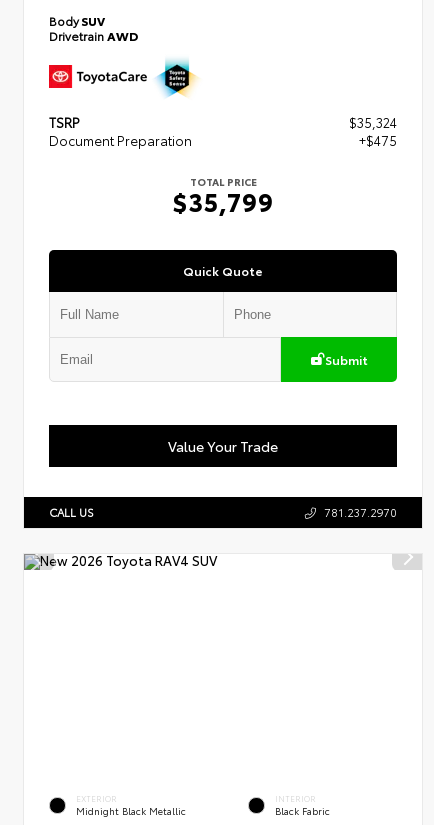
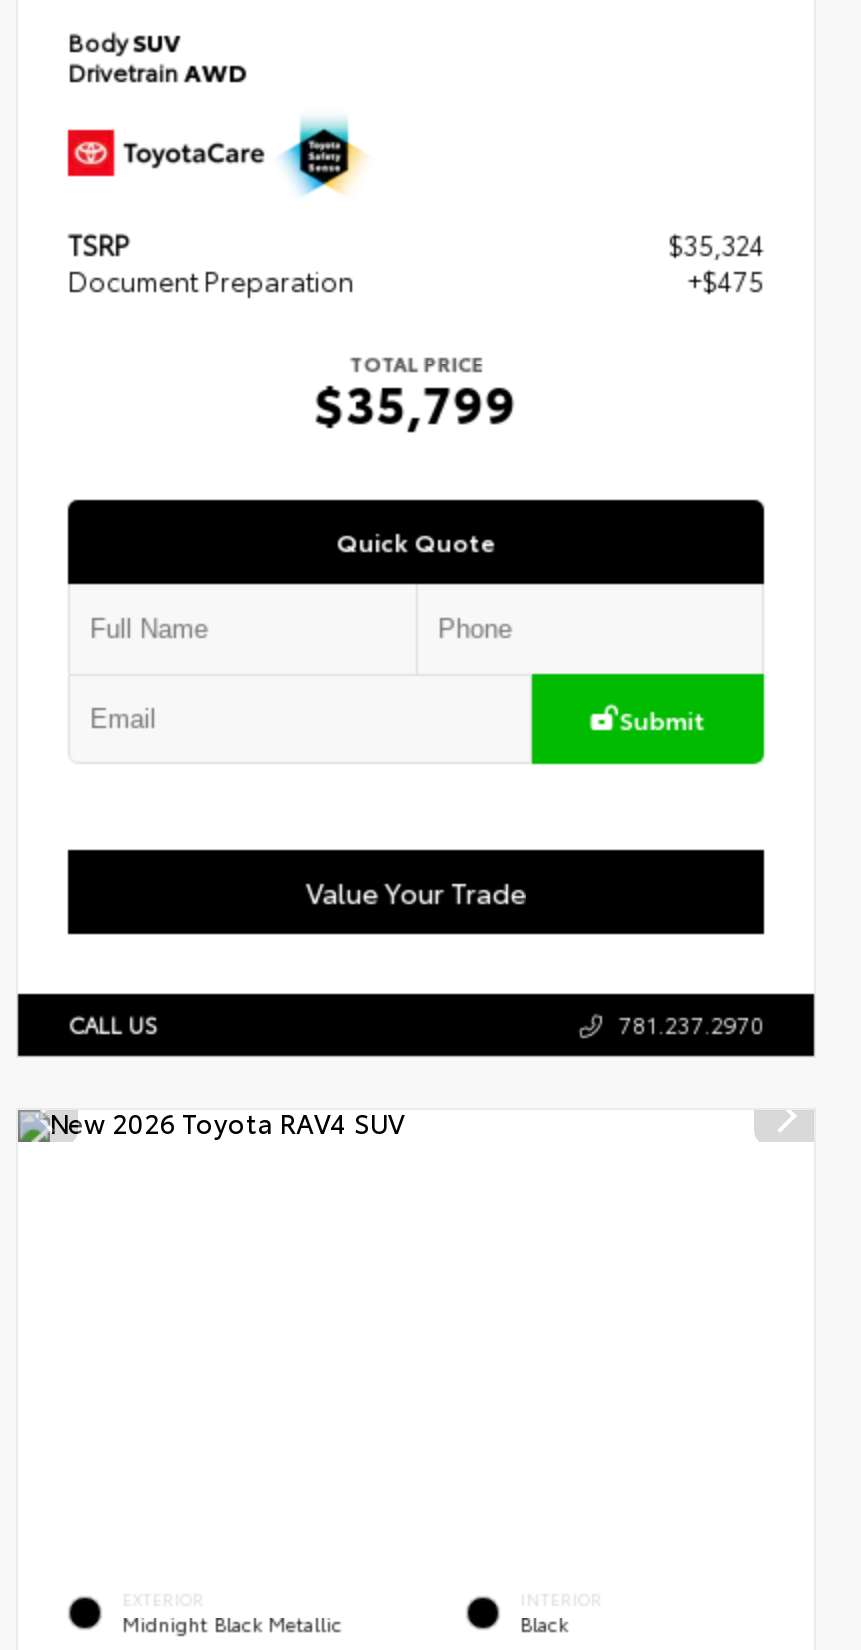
[275,805,330,818] Black Fabric -> [520,1612,568,1638] Black

